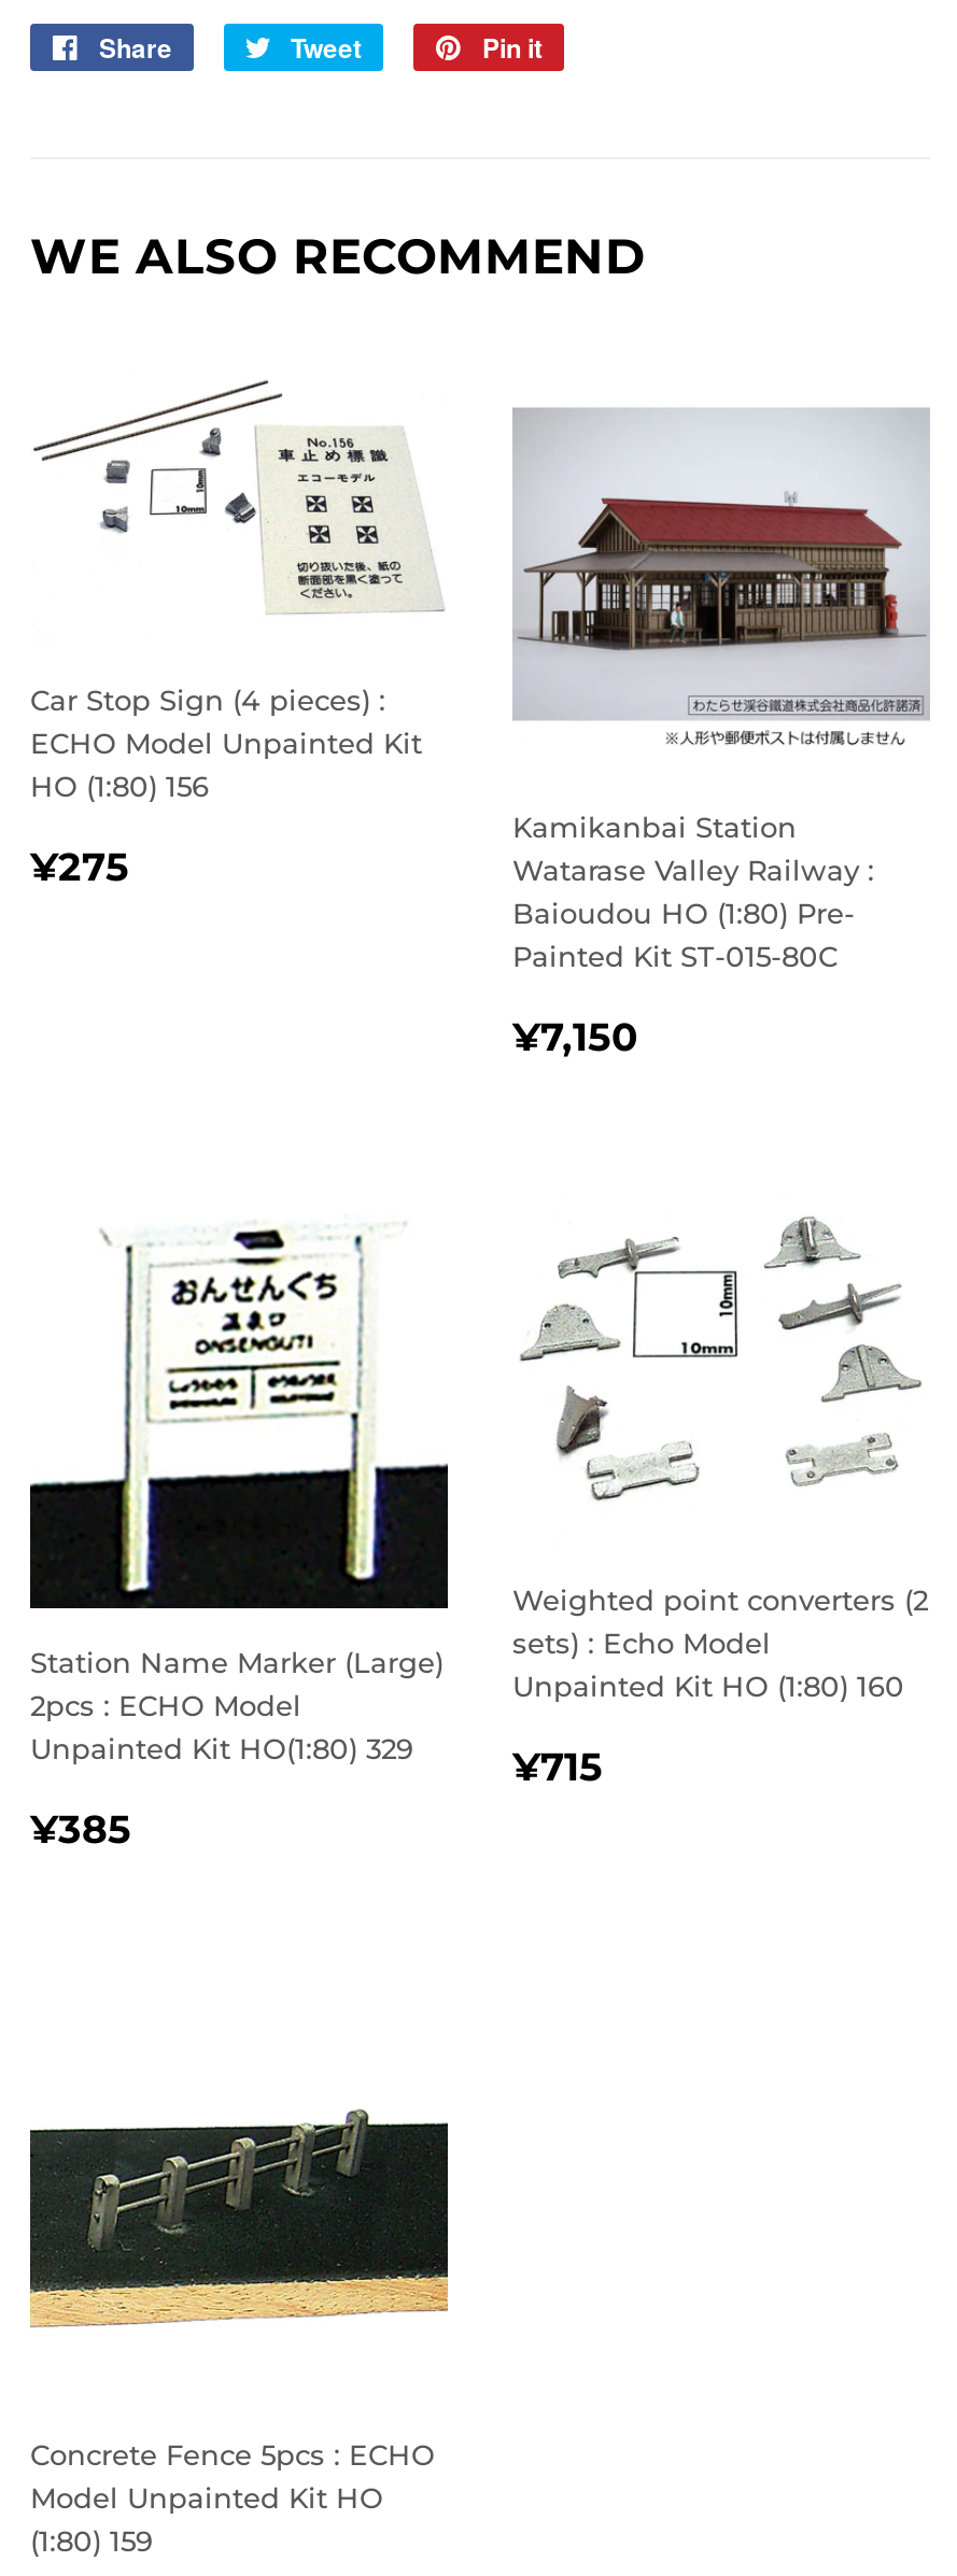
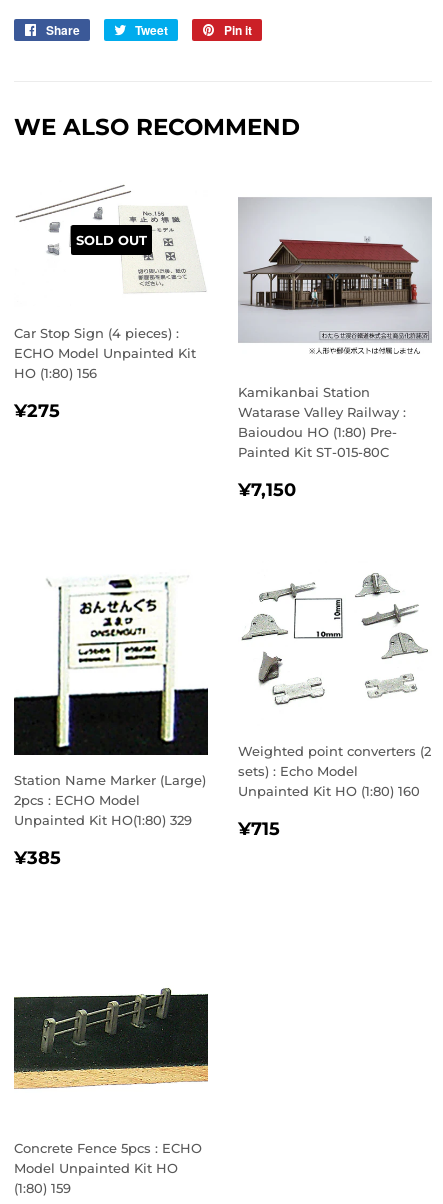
none -> [75,232,146,248] SOLD OUT

